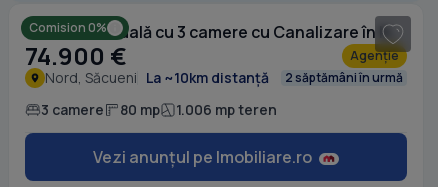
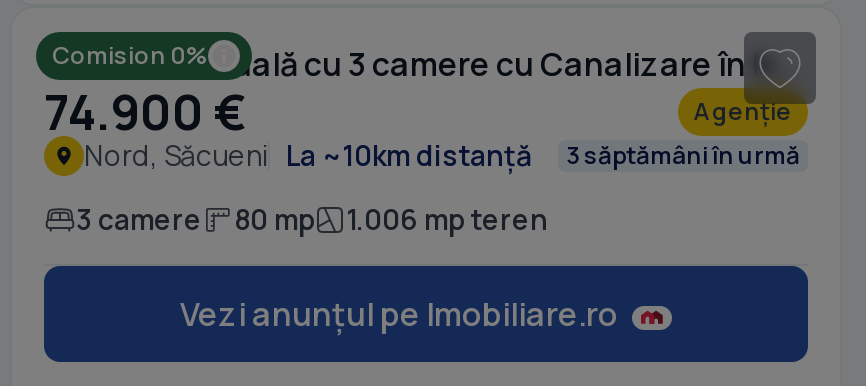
[285,69,403,86] 2 săptămâni în urmă -> [566,138,800,172] 3 săptămâni în urmă

